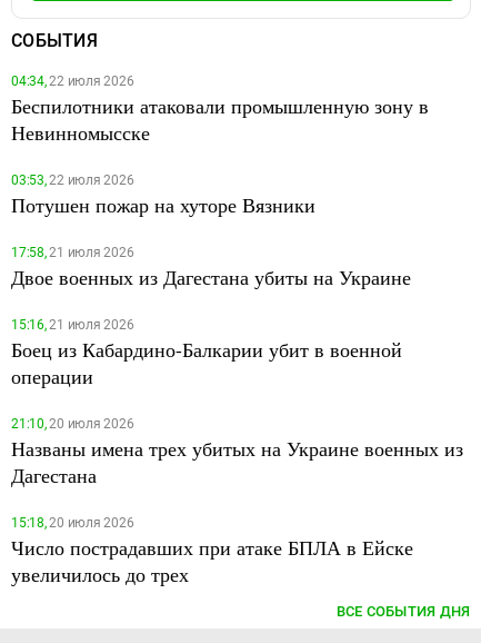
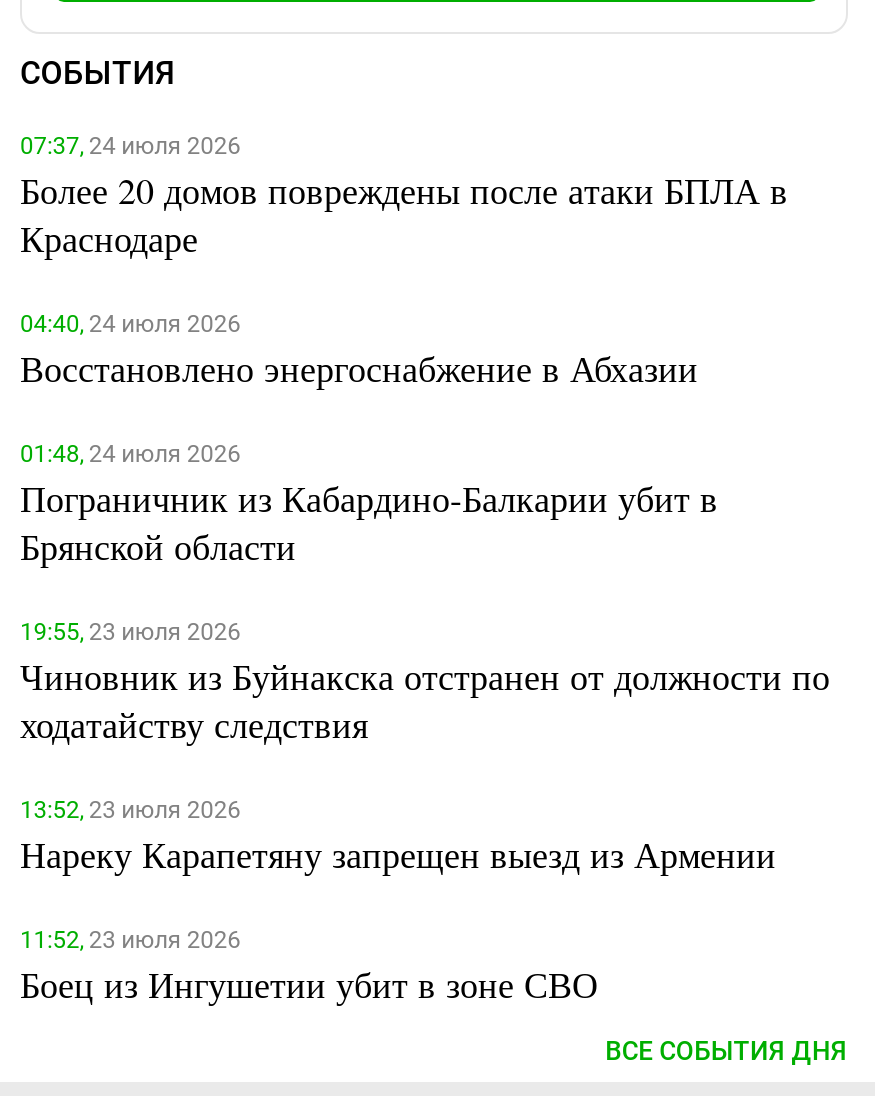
[11,73,429,146] 04:34, 22 июля 2026 | Беспилотники атаковали промышленную зону в | Невинномысске -> [20,132,788,262] 07:37, 24 июля 2026 | Более 20 домов повреждены после атаки БПЛА в | Краснодаре
[11,172,315,218] 03:53, 22 июля 2026 | Потушен пожар на хуторе Вязники -> [20,310,698,392] 04:40, 24 июля 2026 | Восстановлено энергоснабжение в Абхазии
[11,245,411,290] 17:58, 21 июля 2026 | Двое военных из Дагестана убиты на Украине -> [20,440,718,570] 01:48, 24 июля 2026 | Пограничник из Кабардино-Балкарии убит в | Брянской области
[11,317,402,389] 15:16, 21 июля 2026 | Боец из Кабардино-Балкарии убит в военной | операции -> [20,618,830,748] 19:55, 23 июля 2026 | Чиновник из Буйнакска отстранен от должности по | ходатайству следствия
[11,416,463,488] 21:10, 20 июля 2026 | Названы имена трех убитых на Украине военных из | Дагестана -> [20,796,776,878] 13:52, 23 июля 2026 | Нареку Карапетяну запрещен выезд из Армении
[11,515,413,587] 15:18, 20 июля 2026 | Число пострадавших при атаке БПЛА в Ейске | увеличилось до трех -> [20,926,598,1008] 11:52, 23 июля 2026 | Боец из Ингушетии убит в зоне СВО

